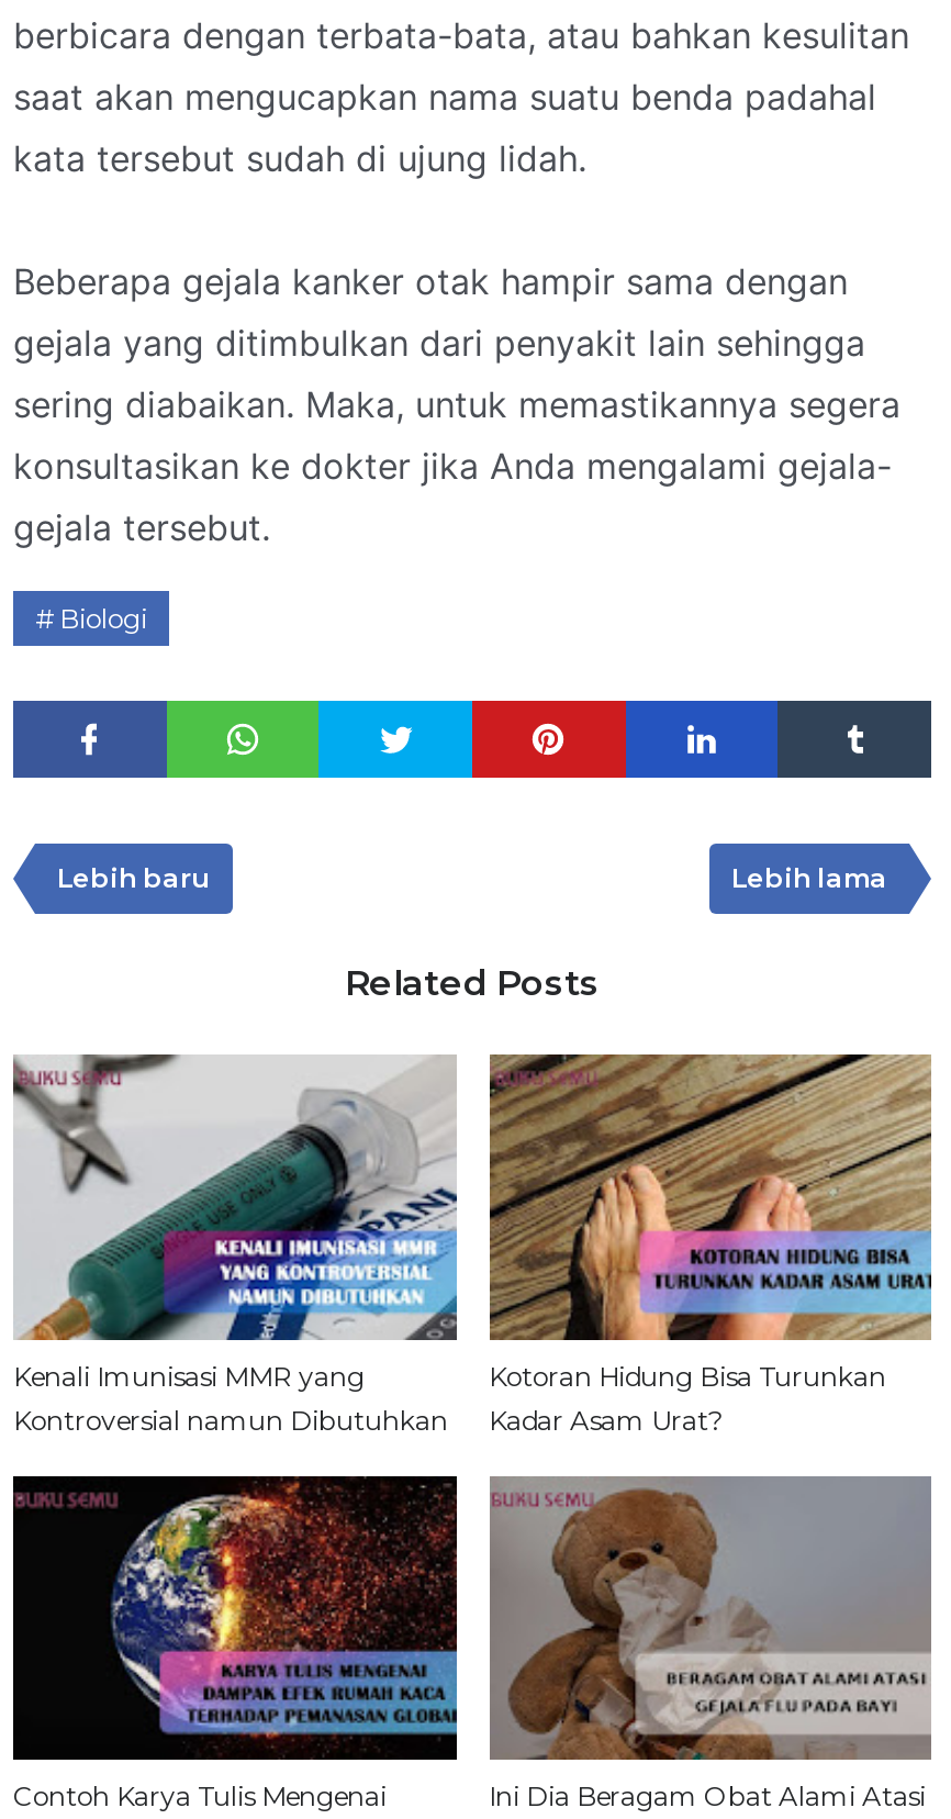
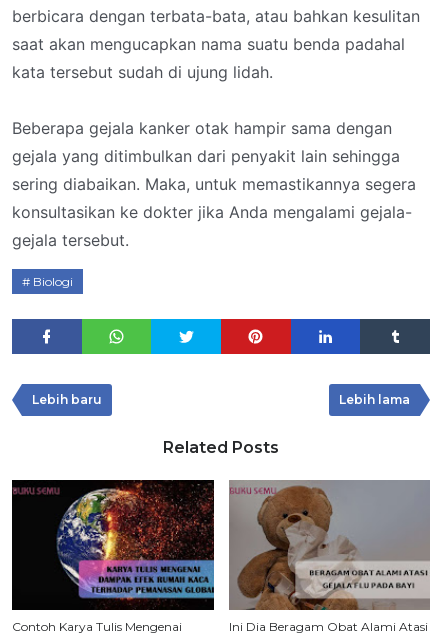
[13,1054,459,1436] [image] | Kenali Imunisasi MMR yang | Kontroversial namun Dibutuhkan -> none
[489,1052,931,1436] [image] | Kotoran Hidung Bisa Turunkan | Kadar Asam Urat? -> none

